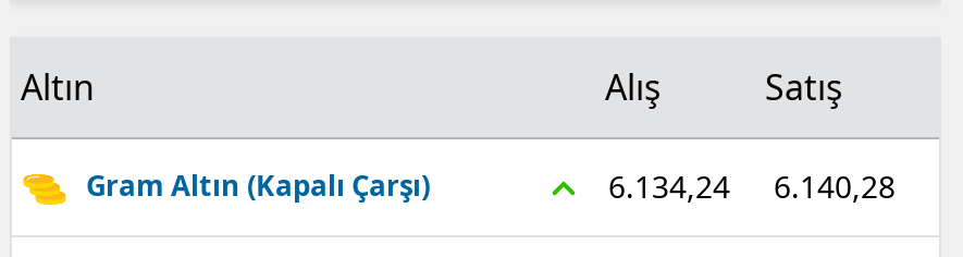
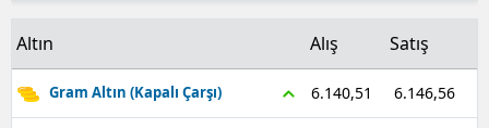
[608,166,730,207] 6.134,24 -> [311,83,372,103] 6.140,51
[774,166,896,207] 6.140,28 -> [394,82,455,103] 6.146,56

